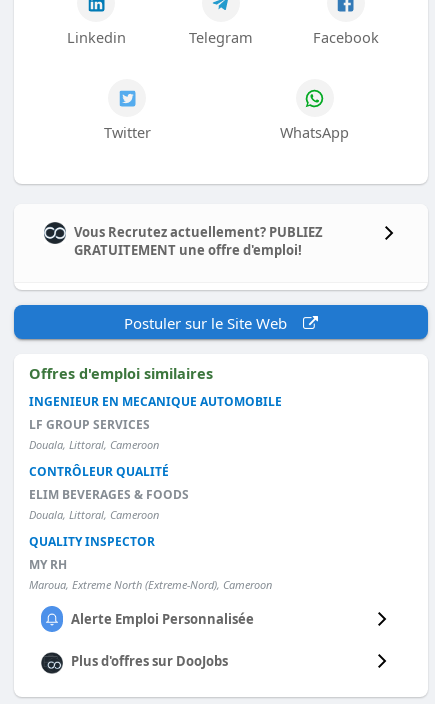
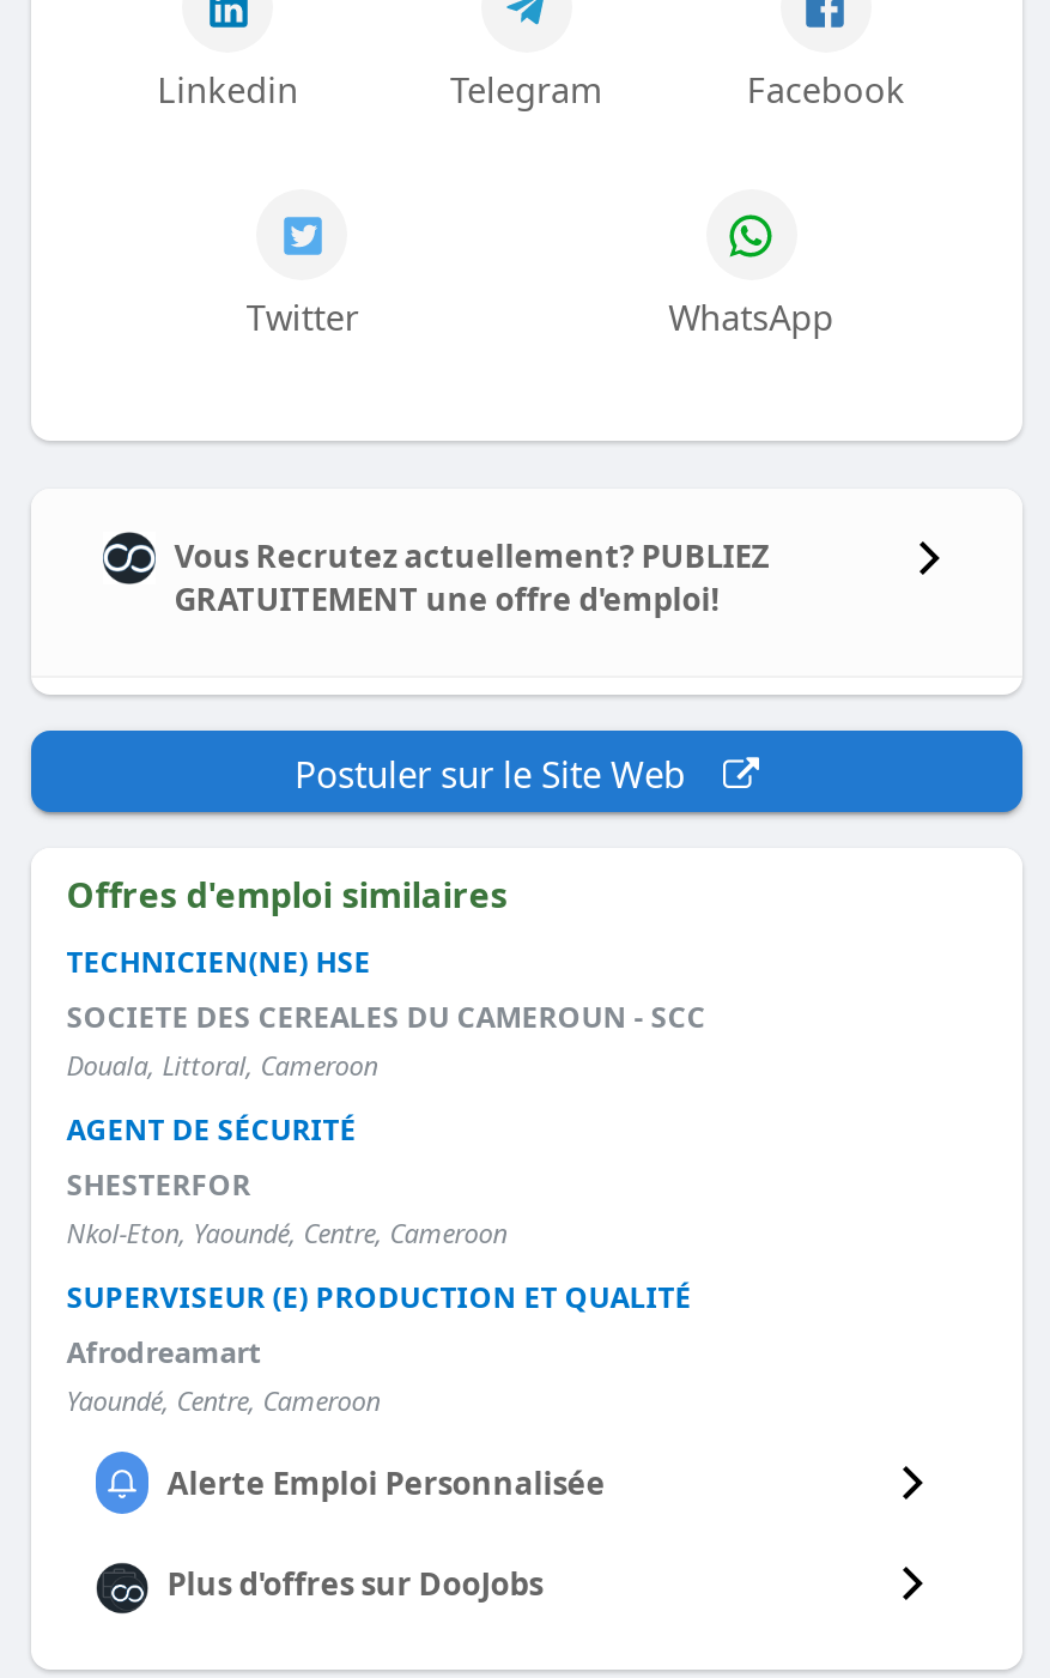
[29,393,282,433] INGENIEUR EN MECANIQUE AUTOMOBILE | LF GROUP SERVICES -> [66,941,706,1037] TECHNICIEN(NE) HSE | SOCIETE DES CEREALES DU CAMEROUN - SCC
[29,463,189,522] CONTRÔLEUR QUALITÉ | ELIM BEVERAGES & FOODS | Douala, Littoral, Cameroon -> [66,1109,507,1250] AGENT DE SÉCURITÉ | SHESTERFOR | Nkol-Eton, Yaoundé, Centre, Cameroon
[29,533,272,592] QUALITY INSPECTOR | MY RH | Maroua, Extreme North (Extreme-Nord), Cameroon -> [66,1276,691,1418] SUPERVISEUR (E) PRODUCTION ET QUALITÉ | Afrodreamart | Yaoundé, Centre, Cameroon

